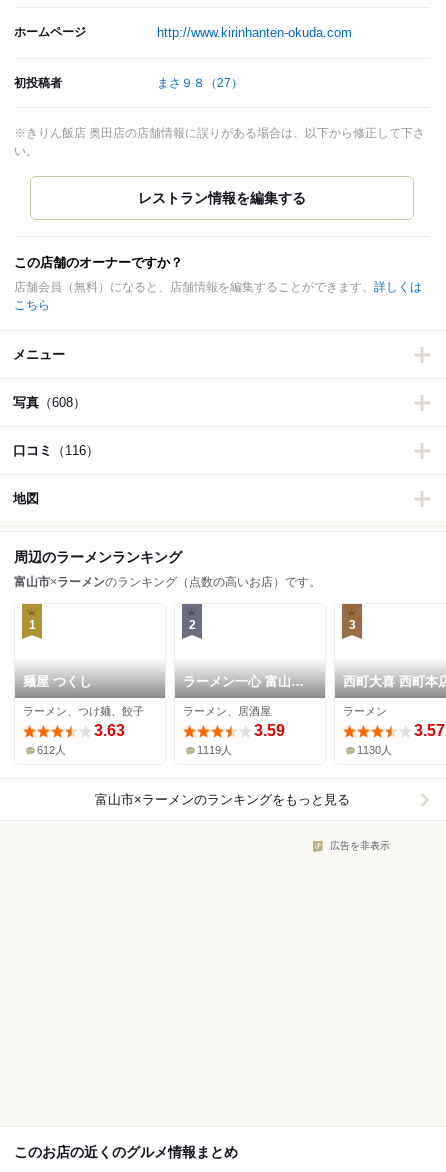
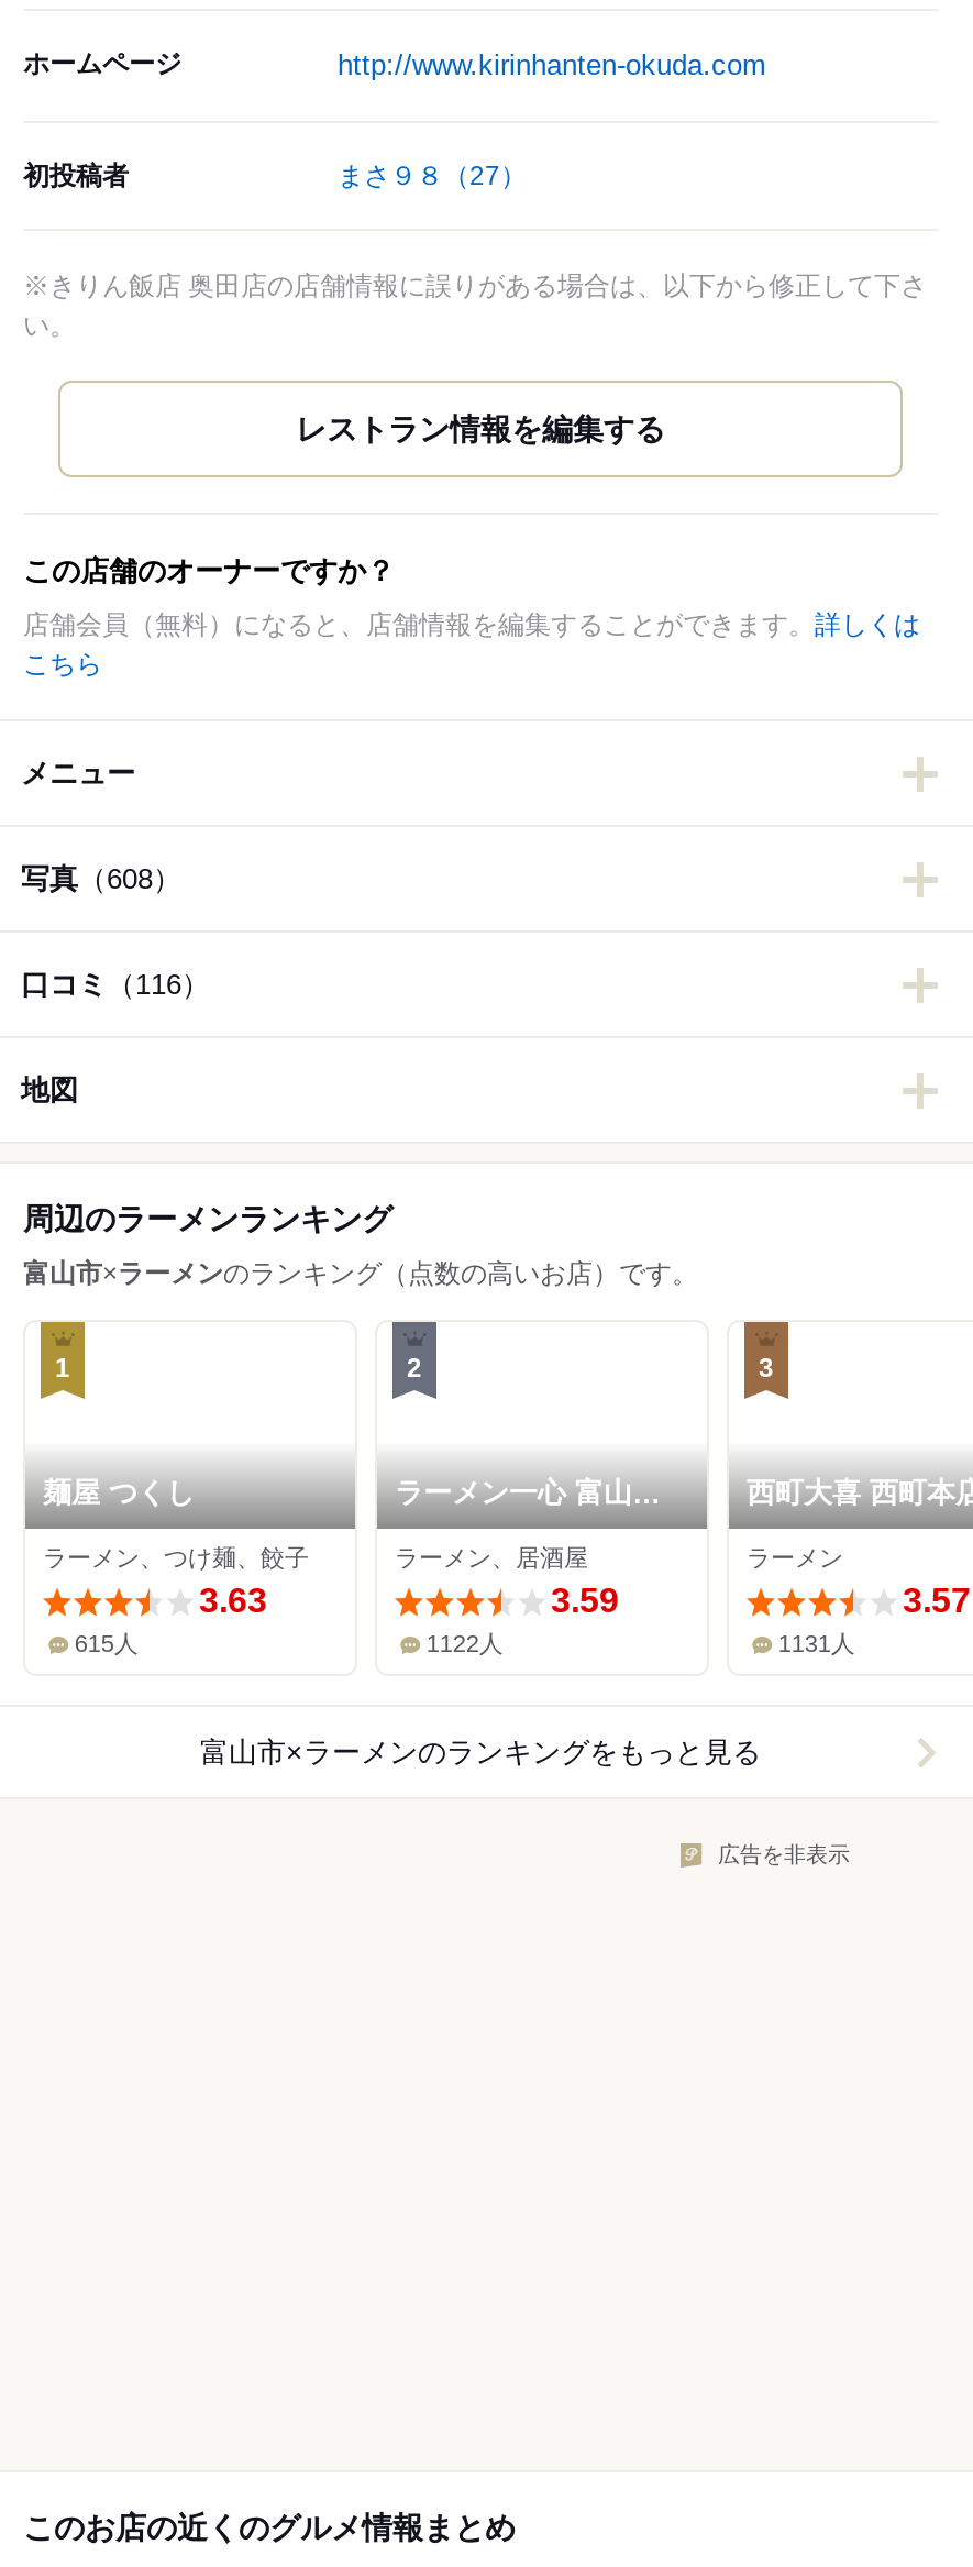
[37,744,66,756] 612人 -> [75,1631,138,1657] 615人
[197,744,232,756] 1119人 -> [426,1631,503,1657] 1122人
[357,744,392,756] 1130人 -> [778,1631,855,1657] 1131人

